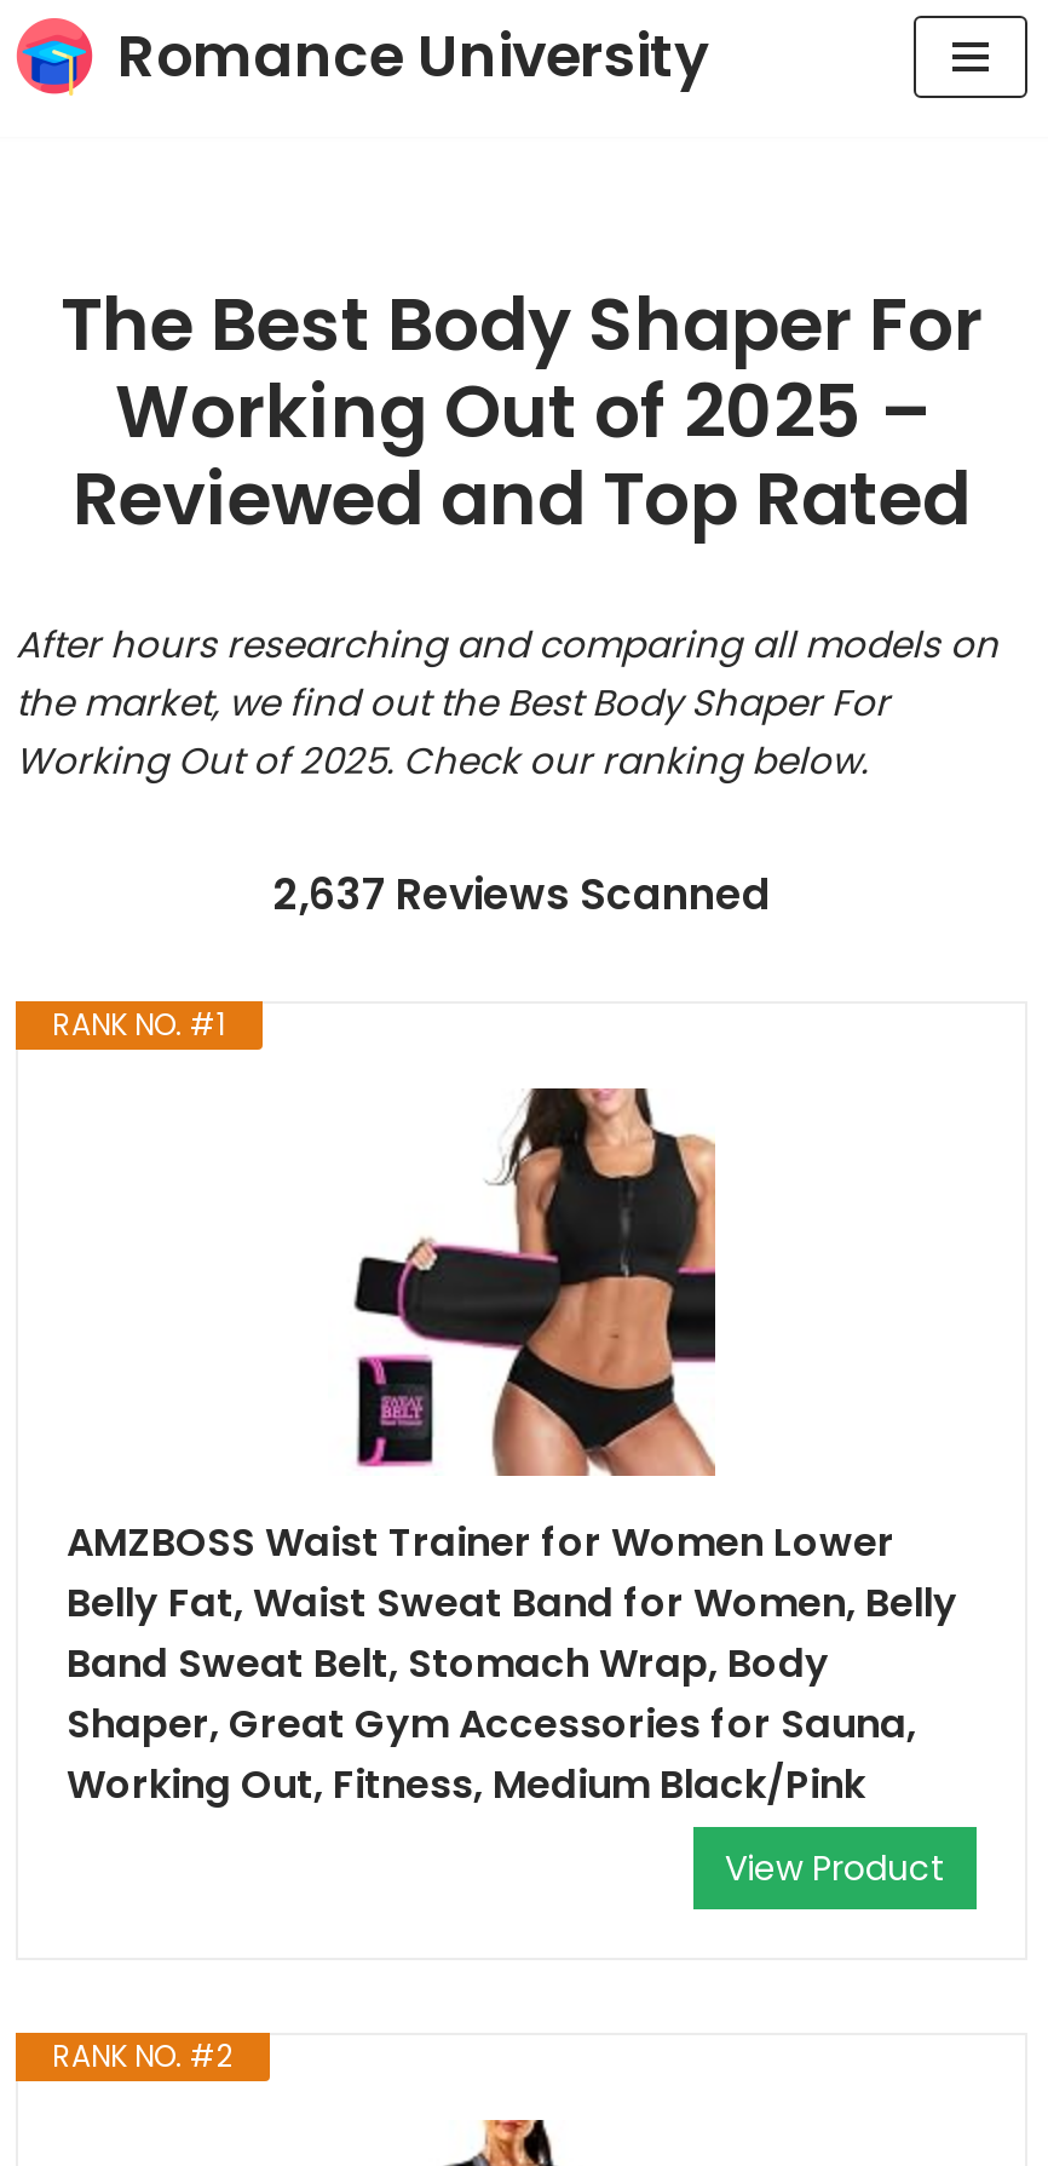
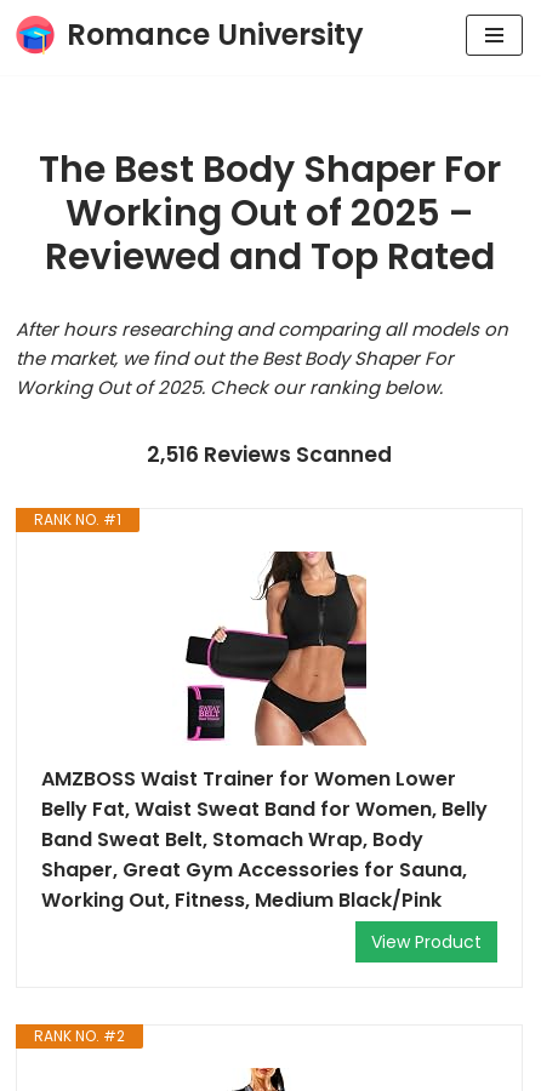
[272,866,771,924] 2,637 Reviews Scanned -> [147,440,392,469] 2,516 Reviews Scanned

